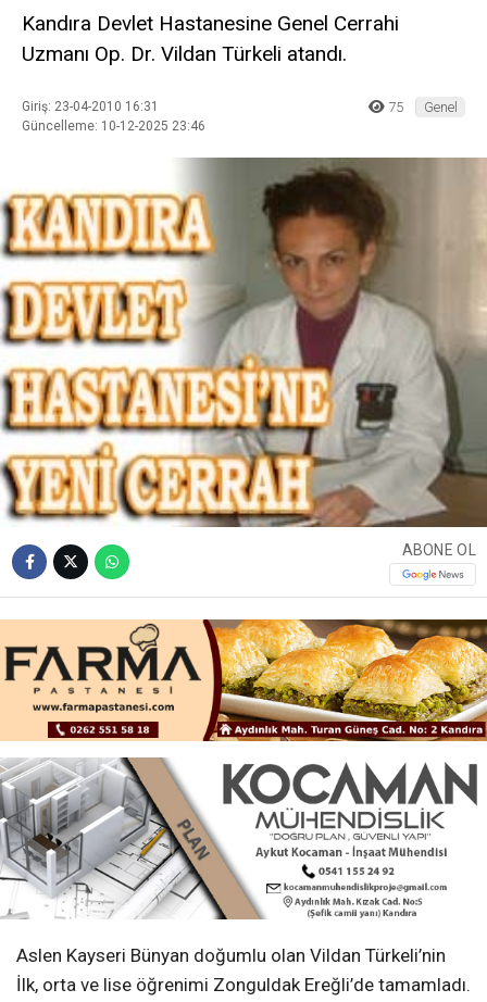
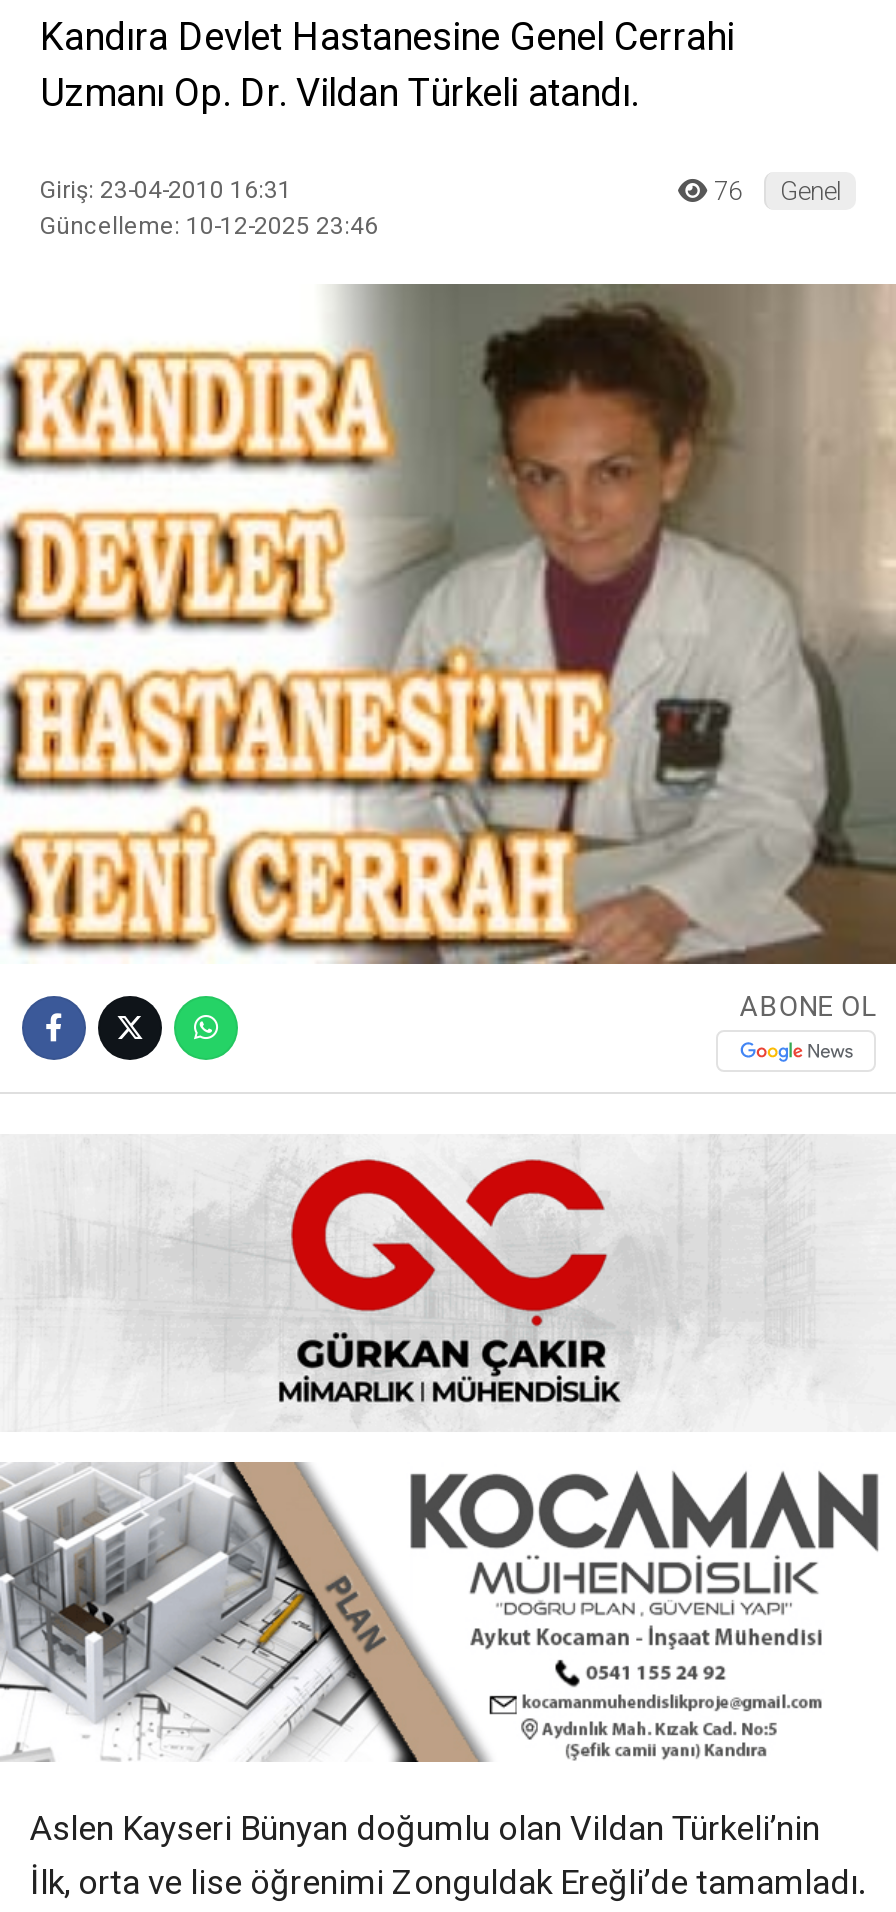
[385,99,458,115] 75 Genel -> [708,175,842,205] 76 Genel
[3,618,484,742] [image] -> [6,1136,890,1432] [image]

